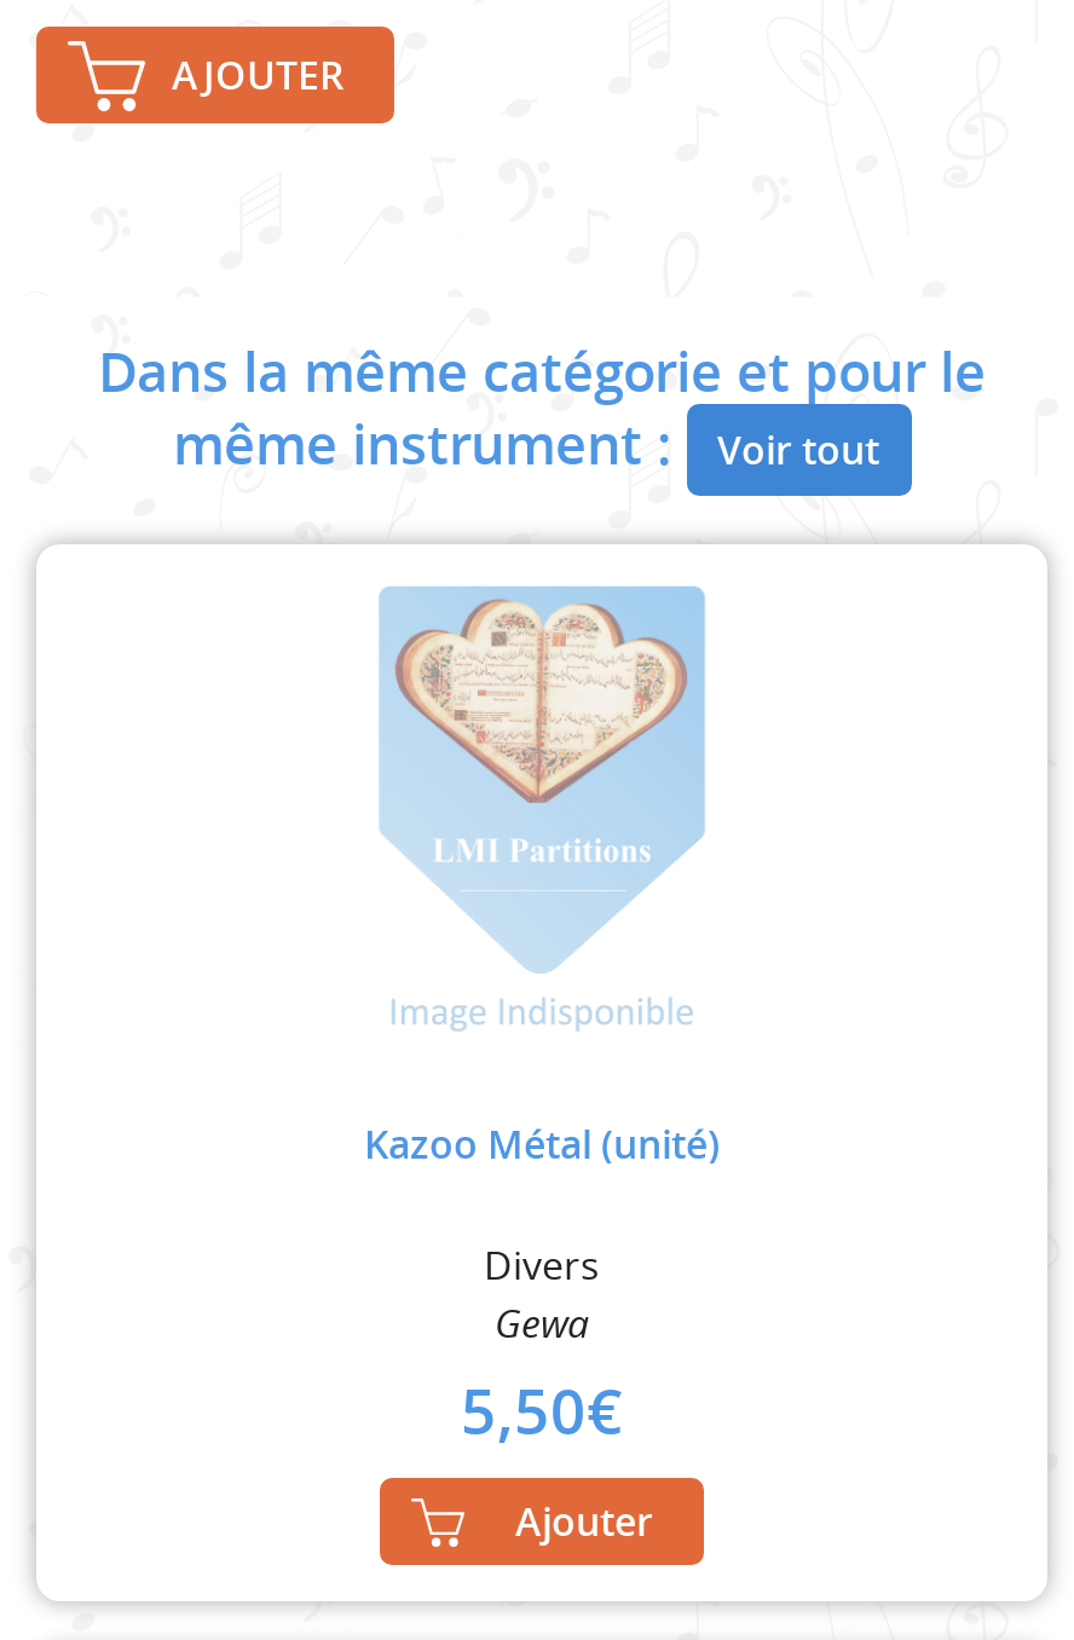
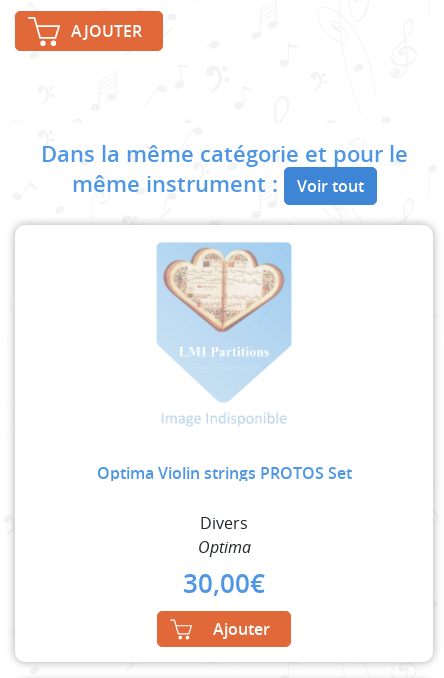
[364,1118,720,1172] Kazoo Métal (unité) -> [96,462,351,484] Optima Violin strings PROTOS Set
[461,1297,623,1455] Gewa | 5,50€ -> [183,536,265,601] Optima | 30,00€

